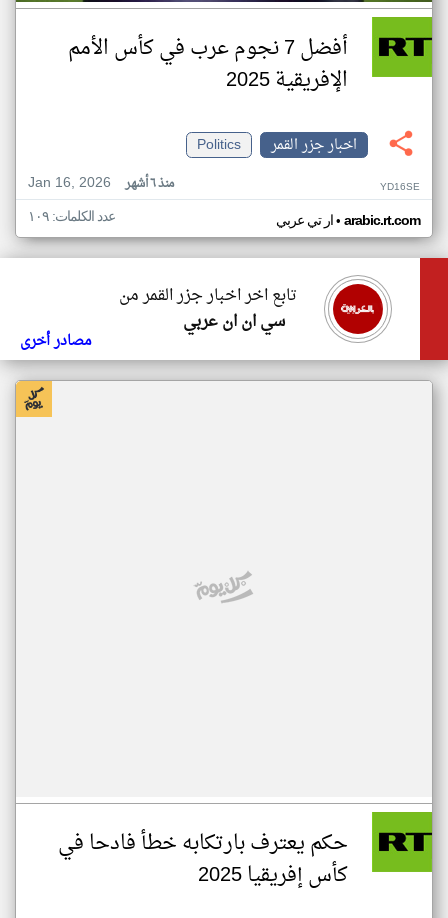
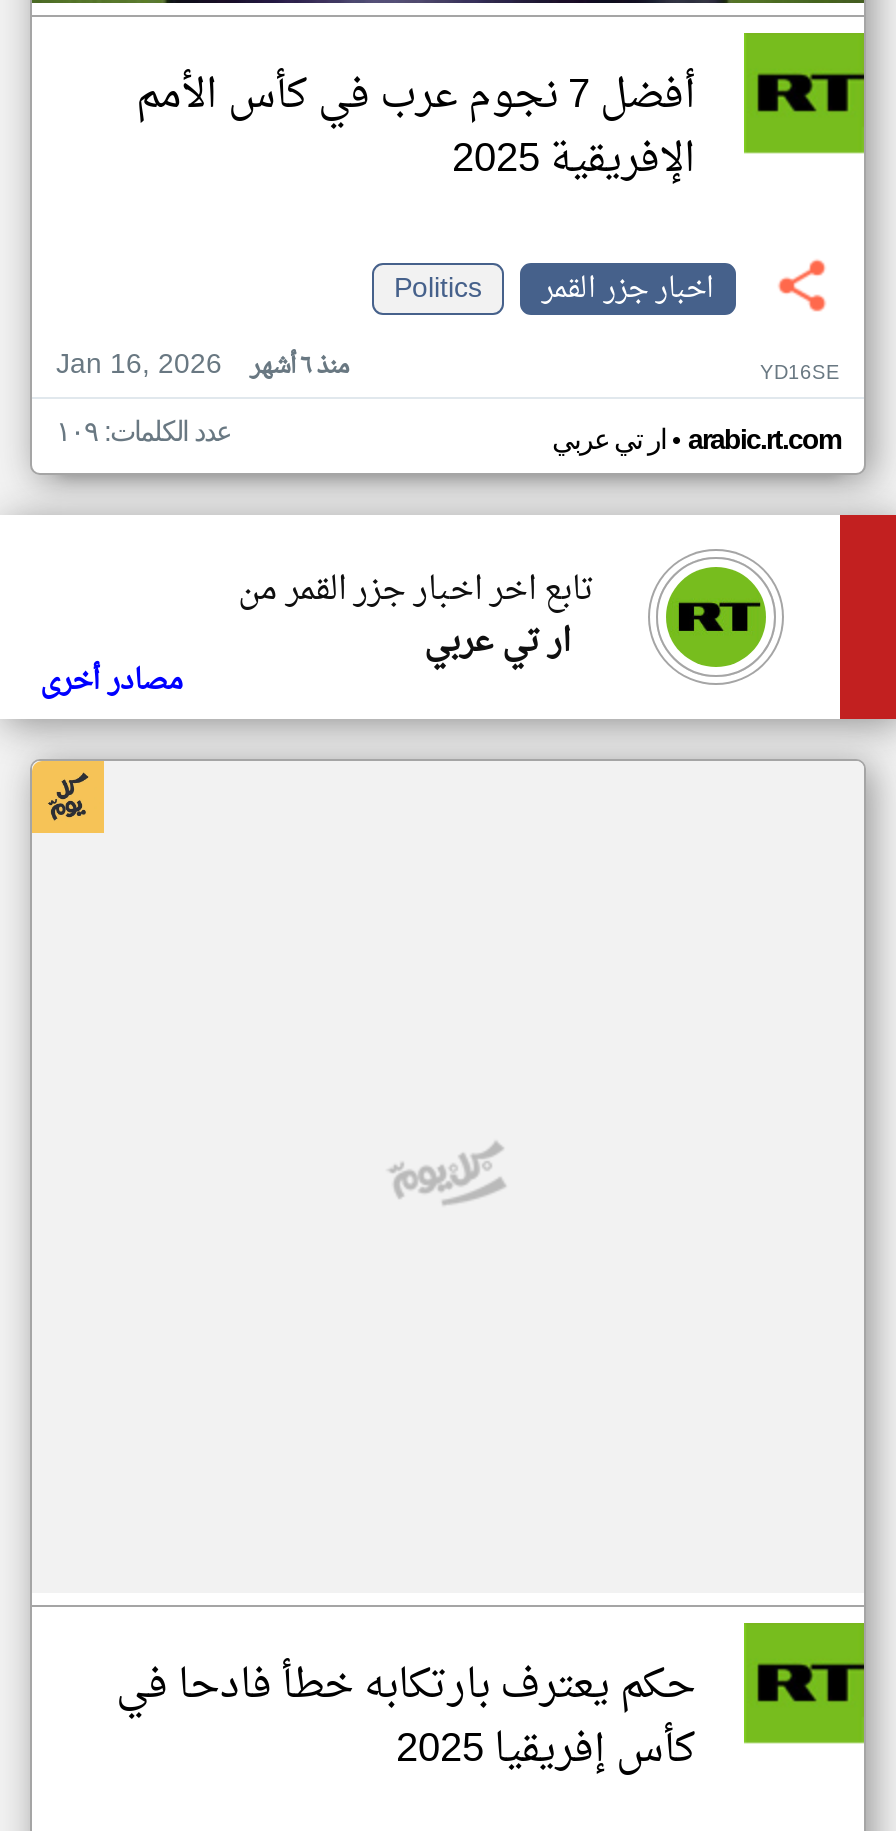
[332,283,384,335] [image] -> [664,565,768,669] [image]
[183,307,285,337] سي ان ان عربي -> [424,613,570,673] ار تي عربي

